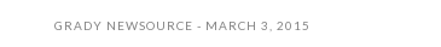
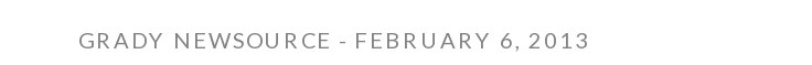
[54,18,311,33] GRADY NEWSOURCE MARCH 3, 2015 -> [78,26,590,53] GRADY NEWSOURCE FEBRUARY 6, 2013

